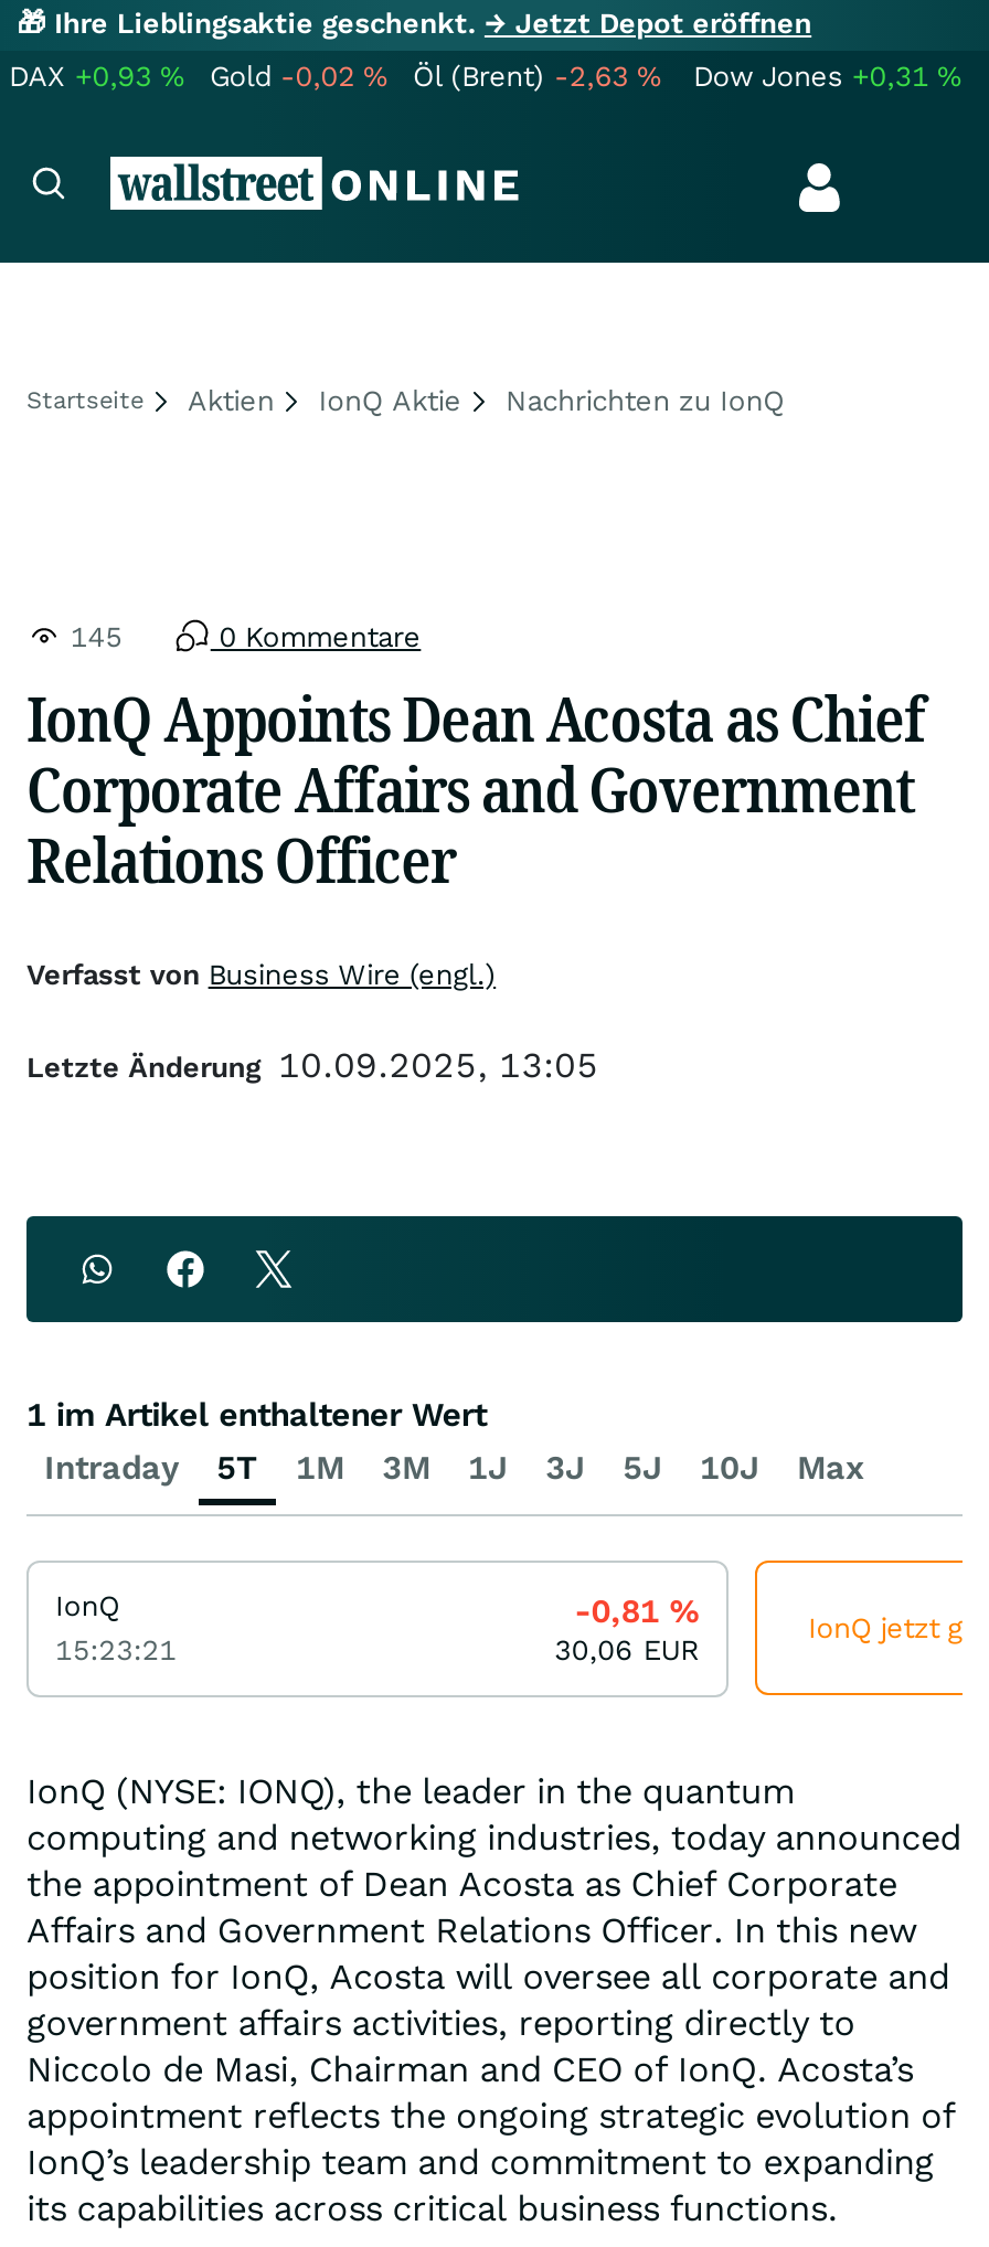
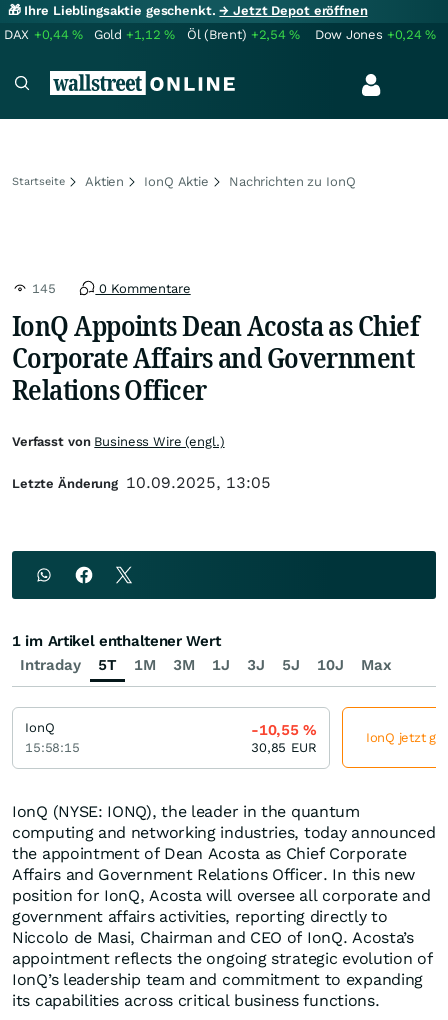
[9,60,184,93] DAX +0,93% -> [4,27,83,42] DAX +0,44%
[210,60,387,93] Gold -0,02% -> [94,27,175,42] Gold +1,12%
[413,60,661,93] Öl (Brent) -2,63% -> [187,27,300,42] Öl (Brent) +2,54%
[693,60,961,93] Dow Jones +0,31% -> [315,27,436,42] Dow Jones +0,24%
[574,1591,700,1631] -0,81% -> [251,721,317,739] -10,55%
[55,1633,177,1666] 15:23:21 -> [25,740,80,755] 15:58:15
[554,1633,700,1666] 30,06 EUR -> [251,740,317,755] 30,85 EUR

